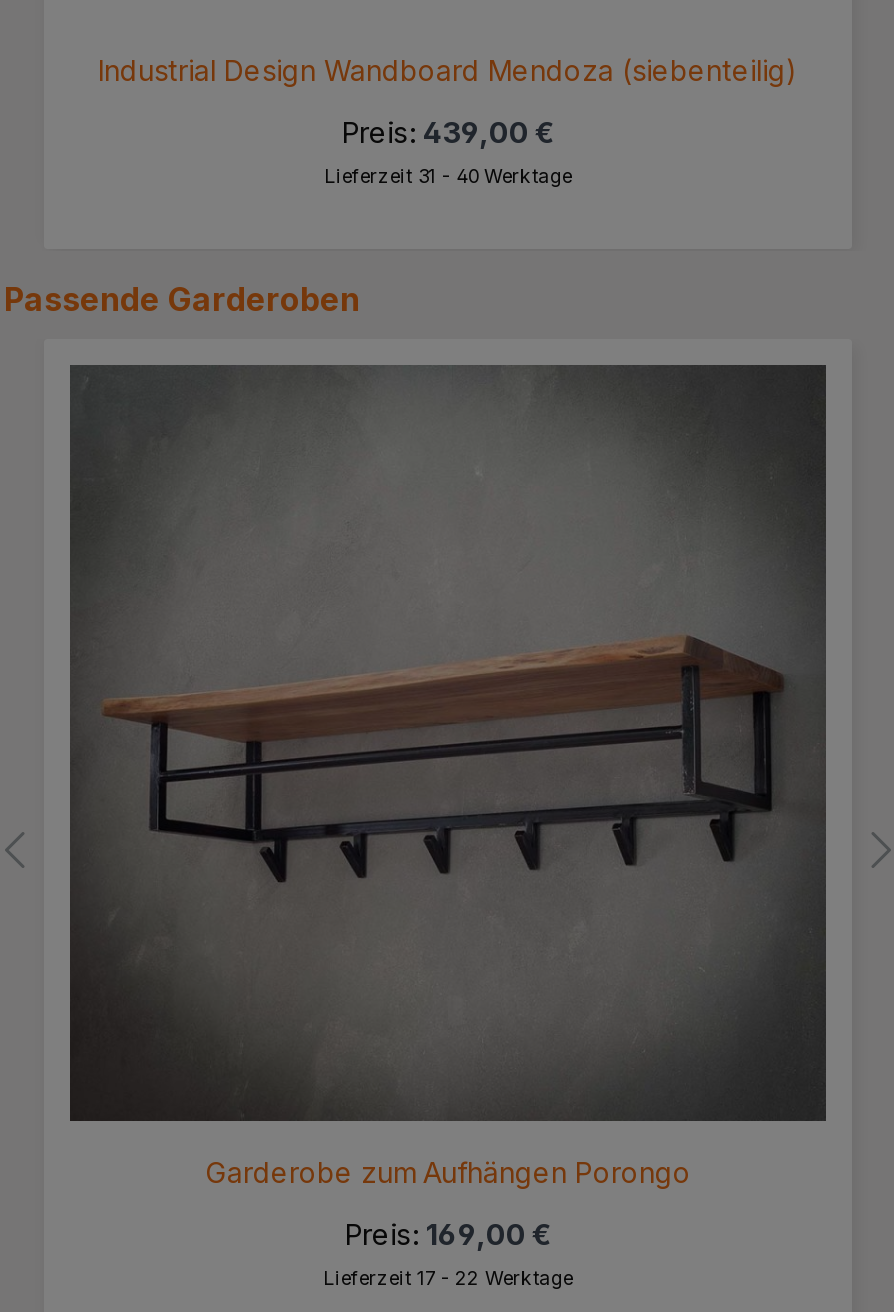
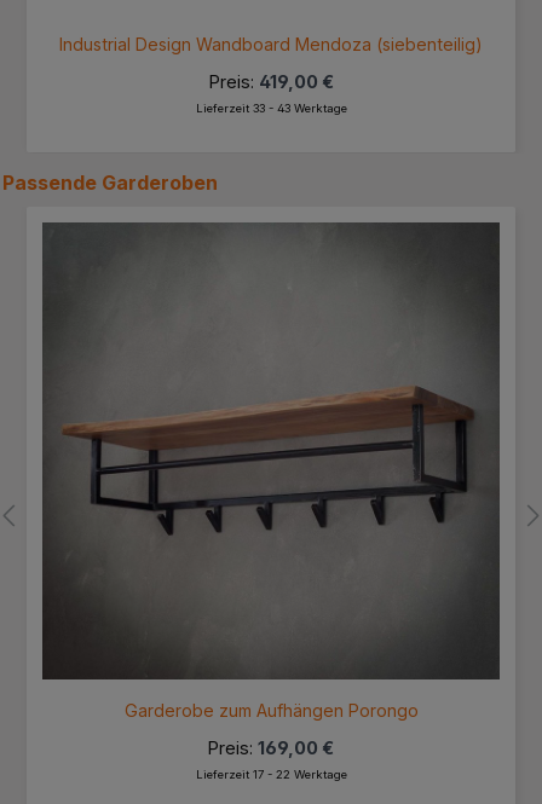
[341,114,555,148] Preis: 439,00 € -> [209,71,333,92] Preis: 419,00 €
[324,164,572,186] Lieferzeit 31 - 40 Werktage -> [195,101,347,114] Lieferzeit 33 - 43 Werktage

